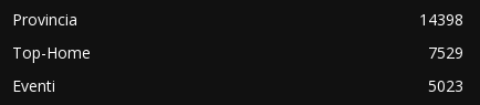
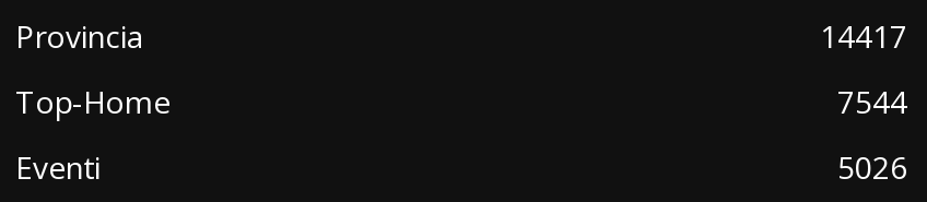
[419,9,463,30] 14398 -> [820,15,907,56] 14417
[428,42,463,63] 7529 -> [837,80,907,122] 7544
[428,75,463,96] 5023 -> [837,146,907,187] 5026

